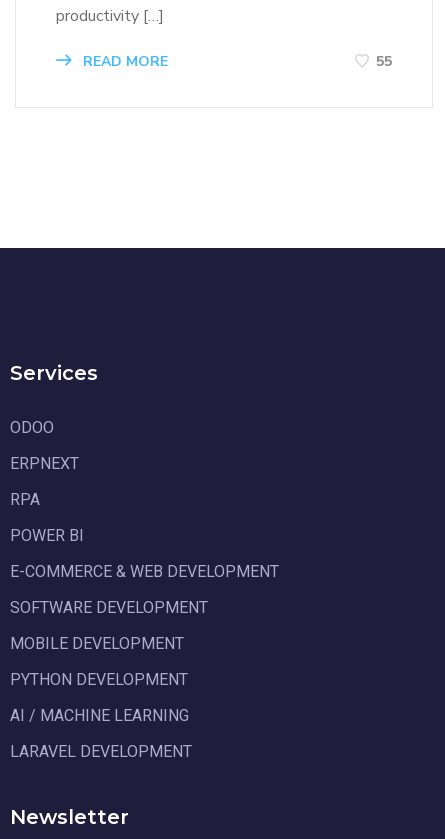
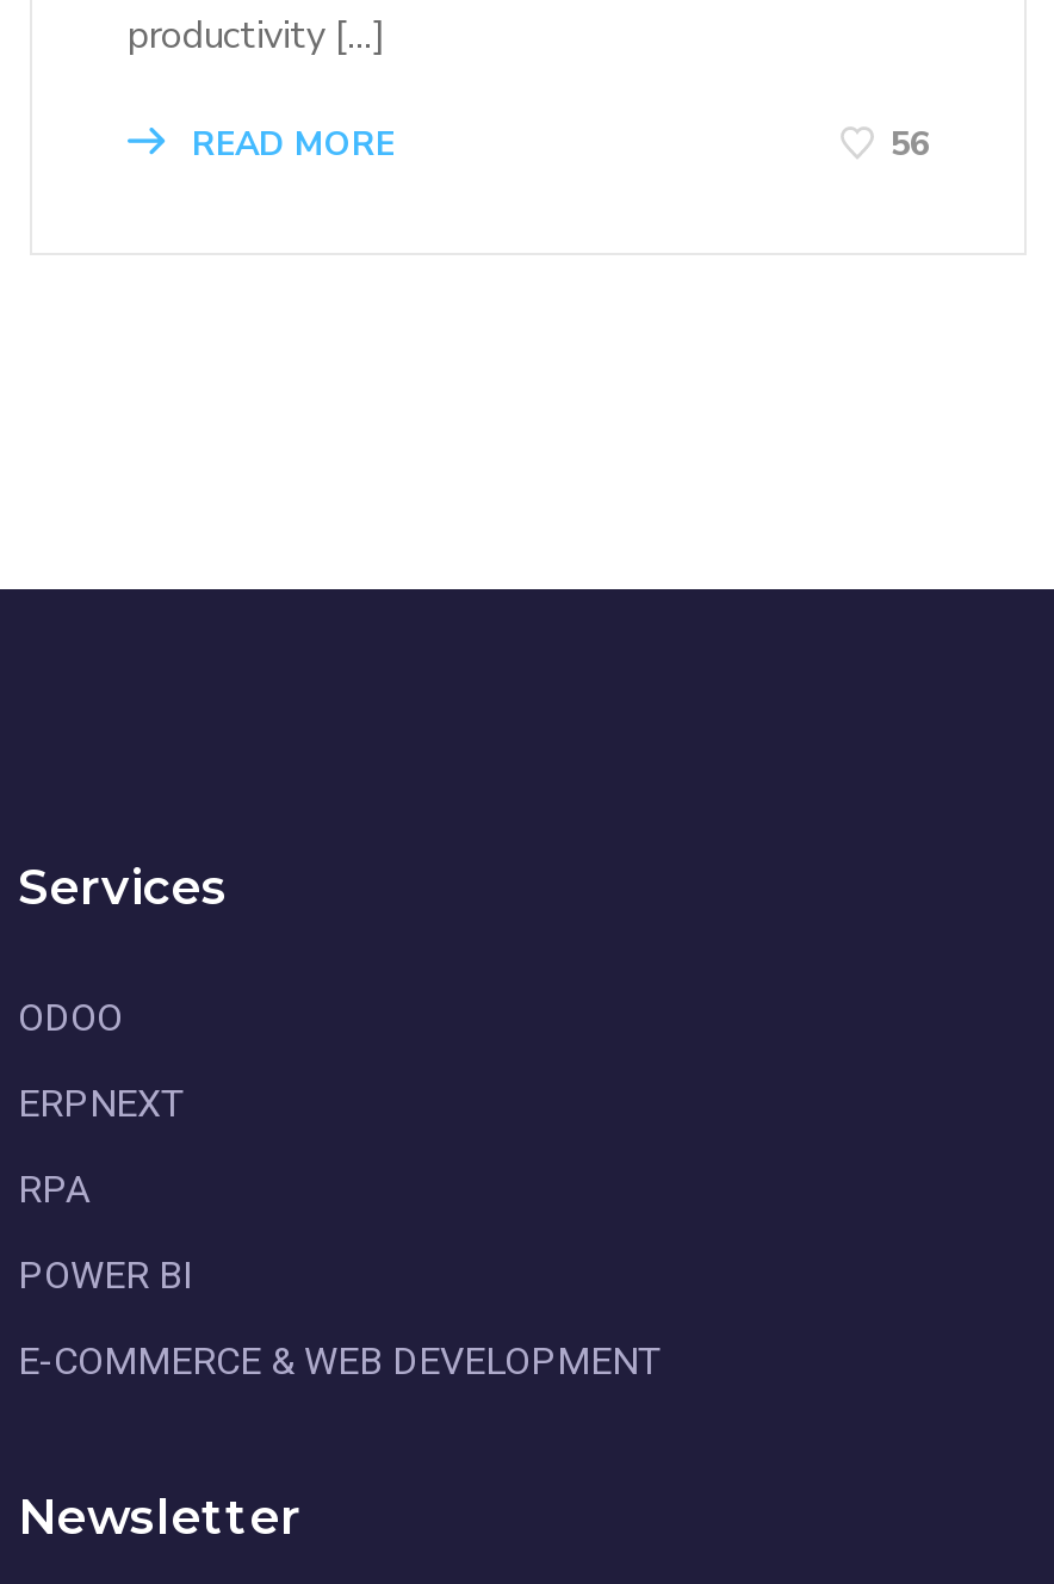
[376,52,392,71] 55 -> [891,123,929,168] 56
[10,598,208,761] SOFTWARE DEVELOPMENT | MOBILE DEVELOPMENT | PYTHON DEVELOPMENT | AI / MACHINE LEARNING | LARAVEL DEVELOPMENT -> none

